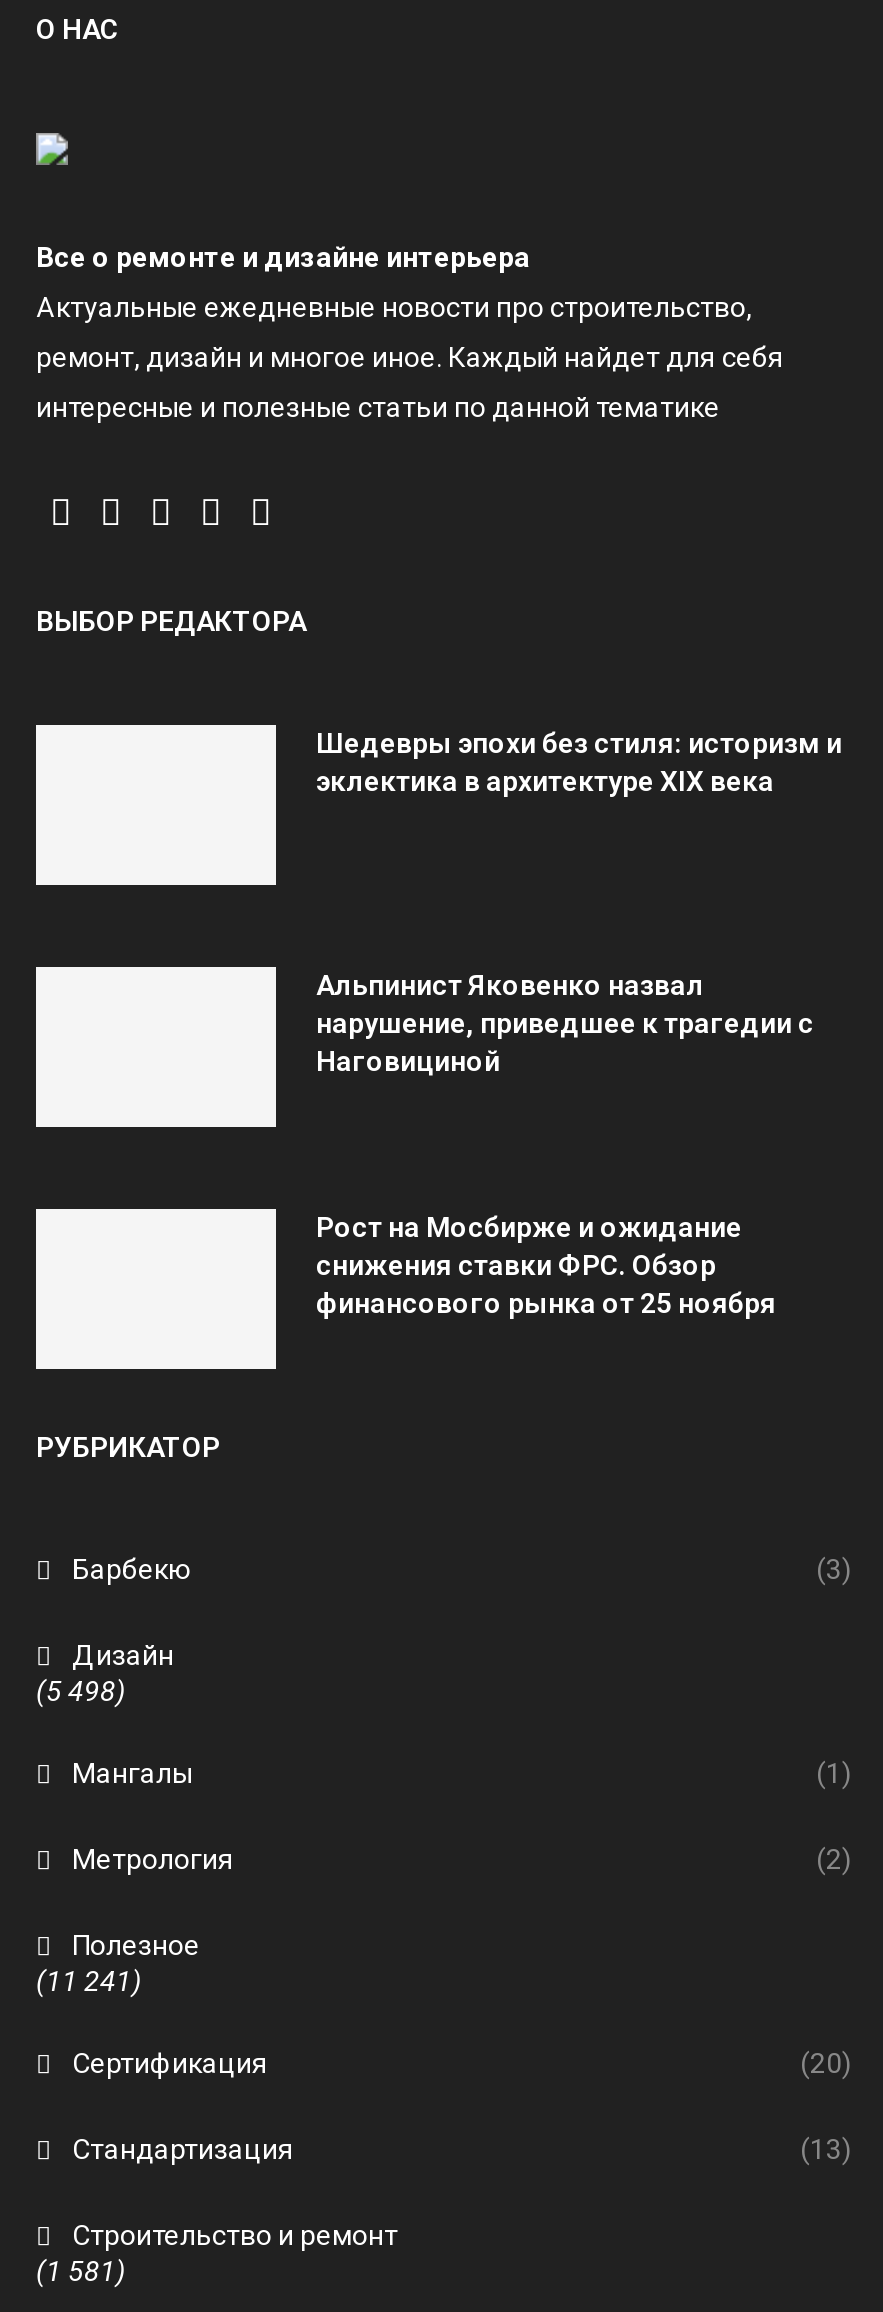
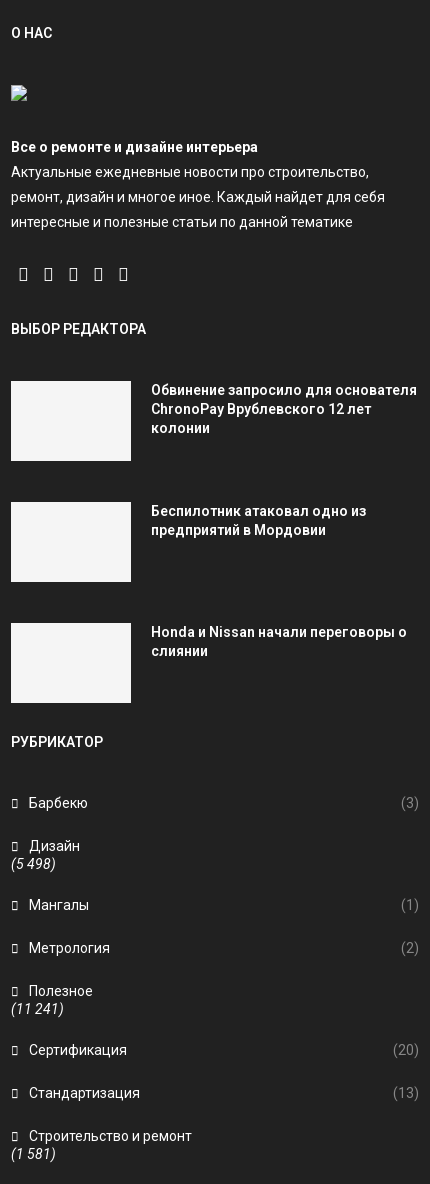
[316,727,842,797] Шедевры эпохи без стиля: историзм и | эклектика в архитектуре XIX века -> [151,382,417,436] Обвинение запросило для основателя | ChronoPay Врублевского 12 лет | колонии
[316,969,814,1077] Альпинист Яковенко назвал | нарушение, приведшее к трагедии с | Наговициной -> [151,503,366,538] Беспилотник атаковал одно из | предприятий в Мордовии
[316,1211,776,1319] Рост на Мосбирже и ожидание | снижения ставки ФРС. Обзор | финансового рынка от 25 ноября -> [151,624,407,659] Honda и Nissan начали переговоры о | слиянии

